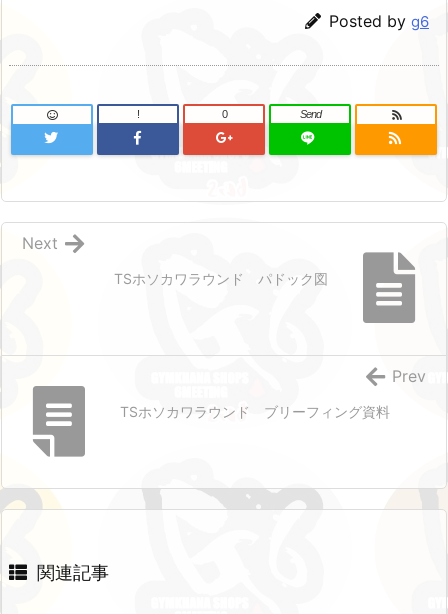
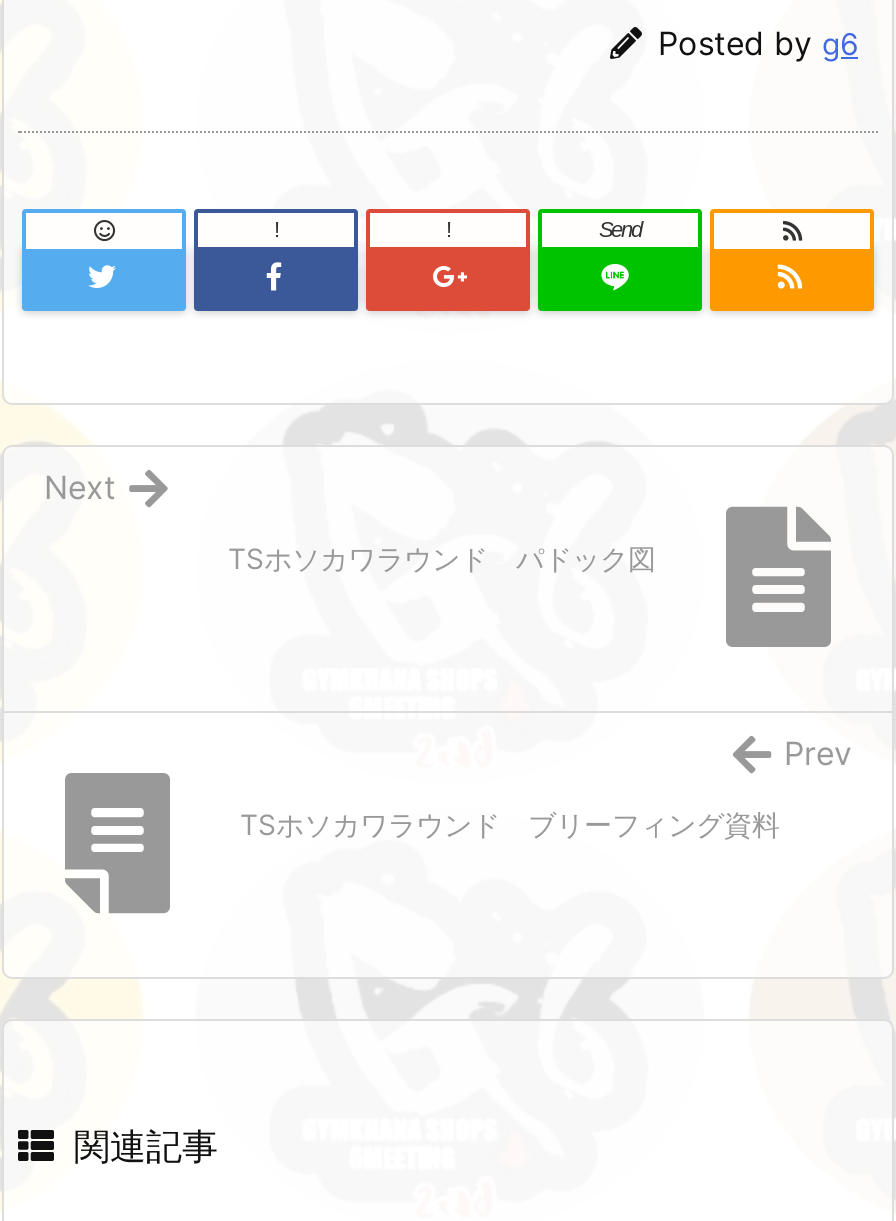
[221,108,226,120] 0 -> none

